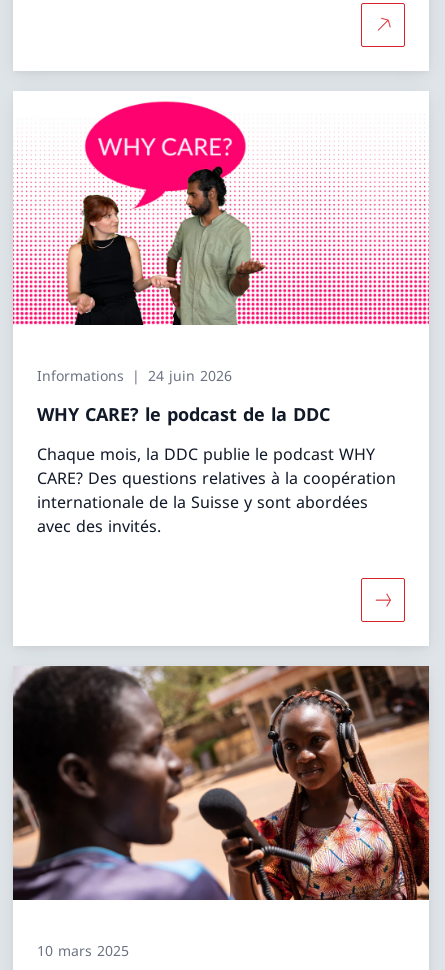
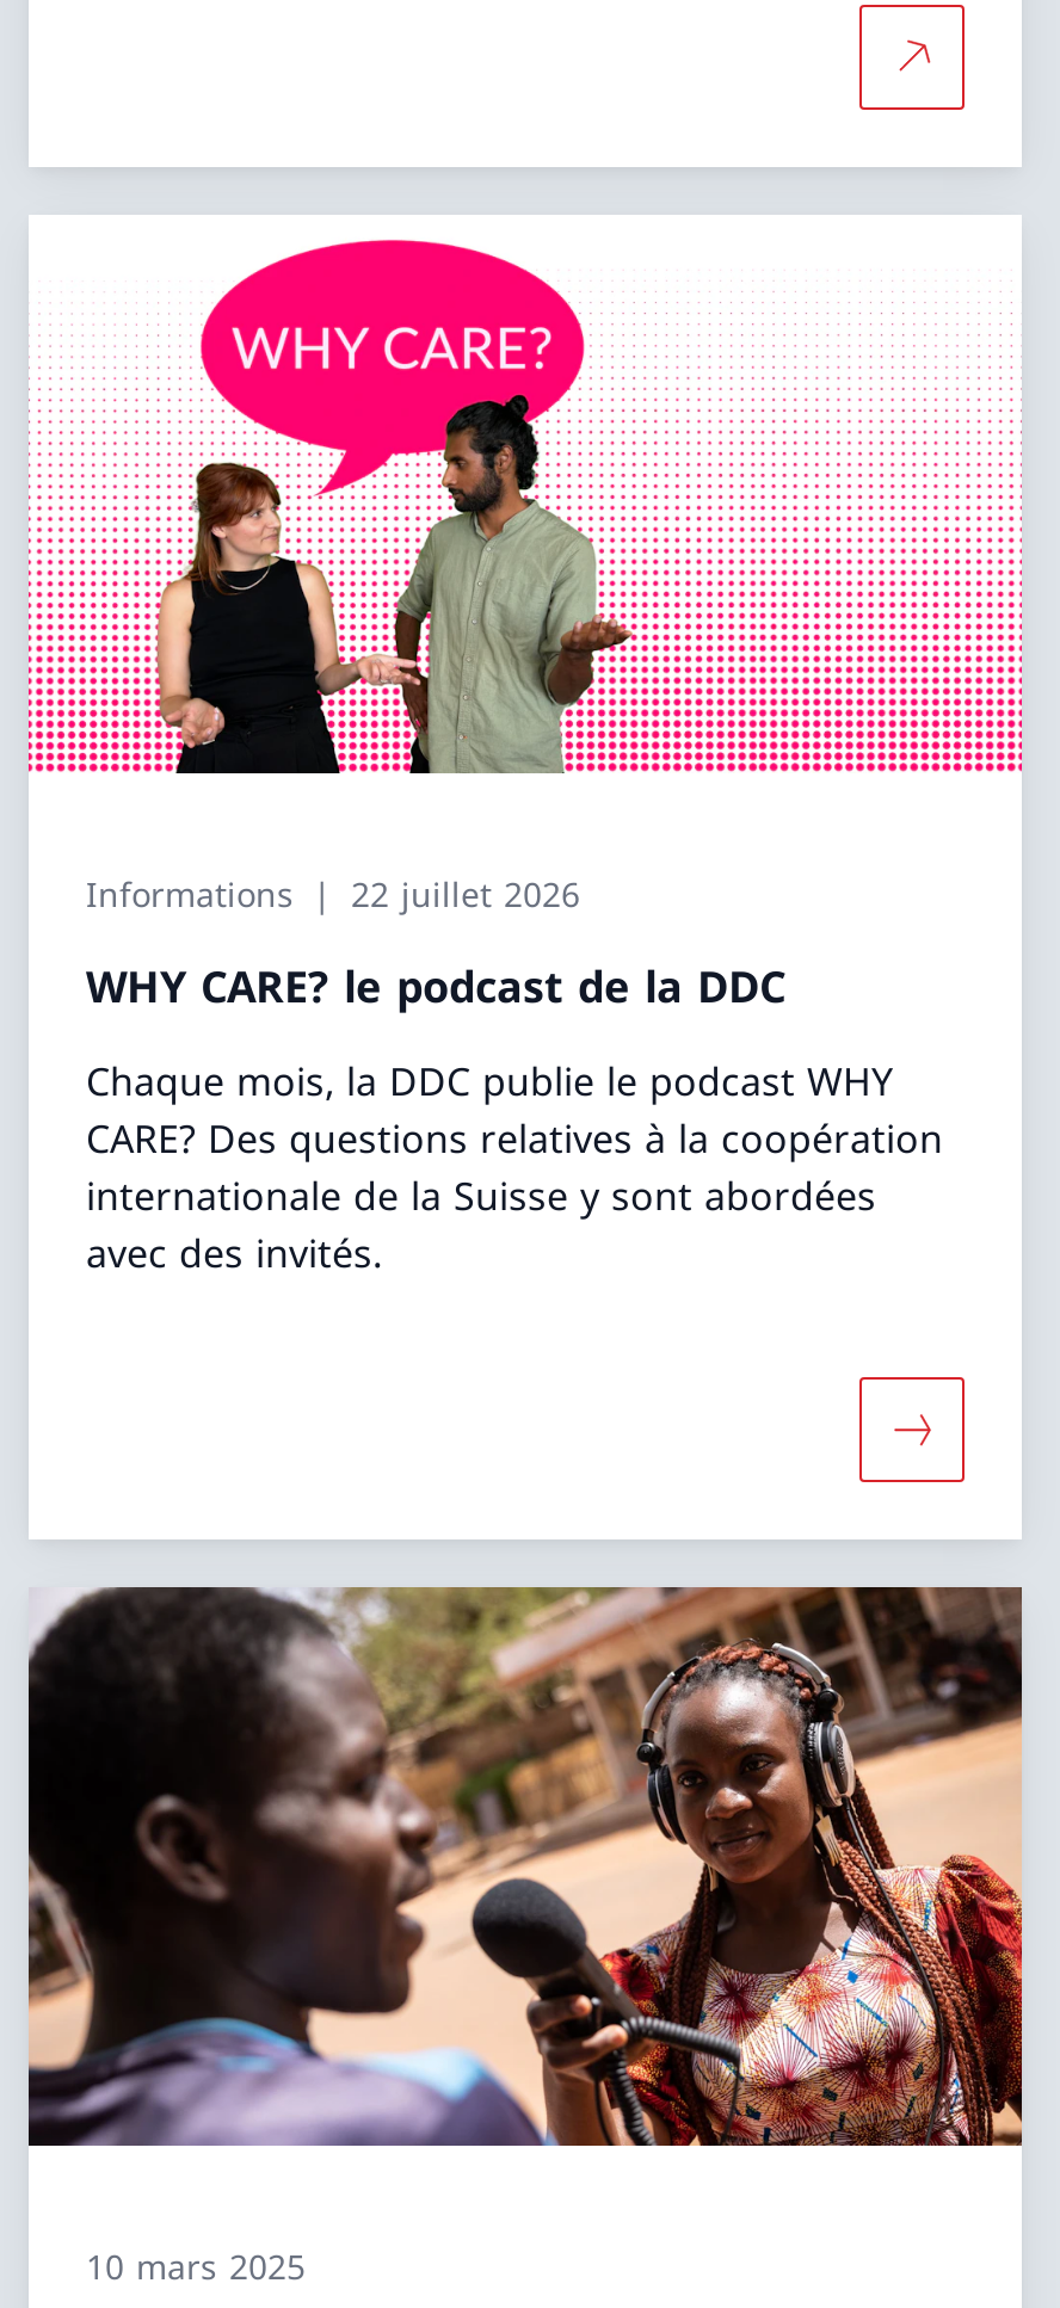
[37,366,232,385] Informations 24 juin 2026 -> [86,871,580,916] Informations 22 juillet 2026

